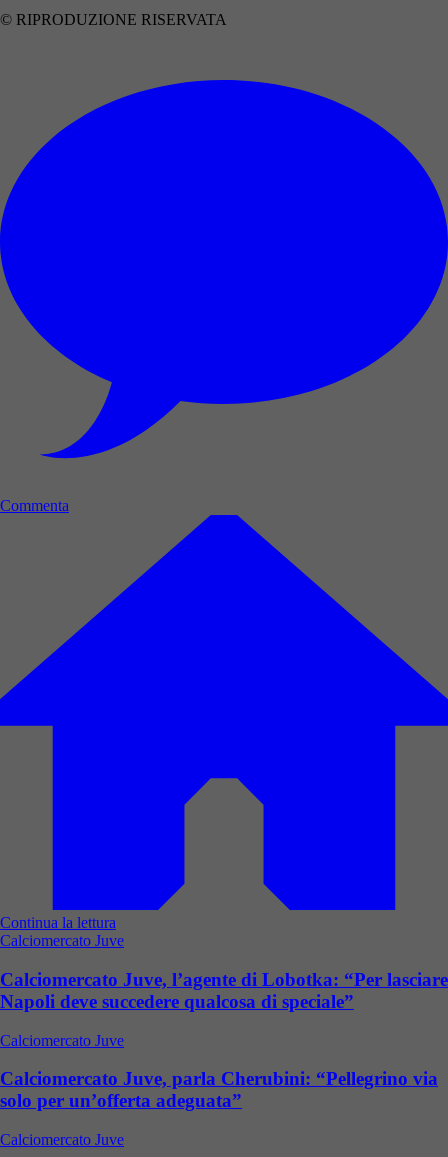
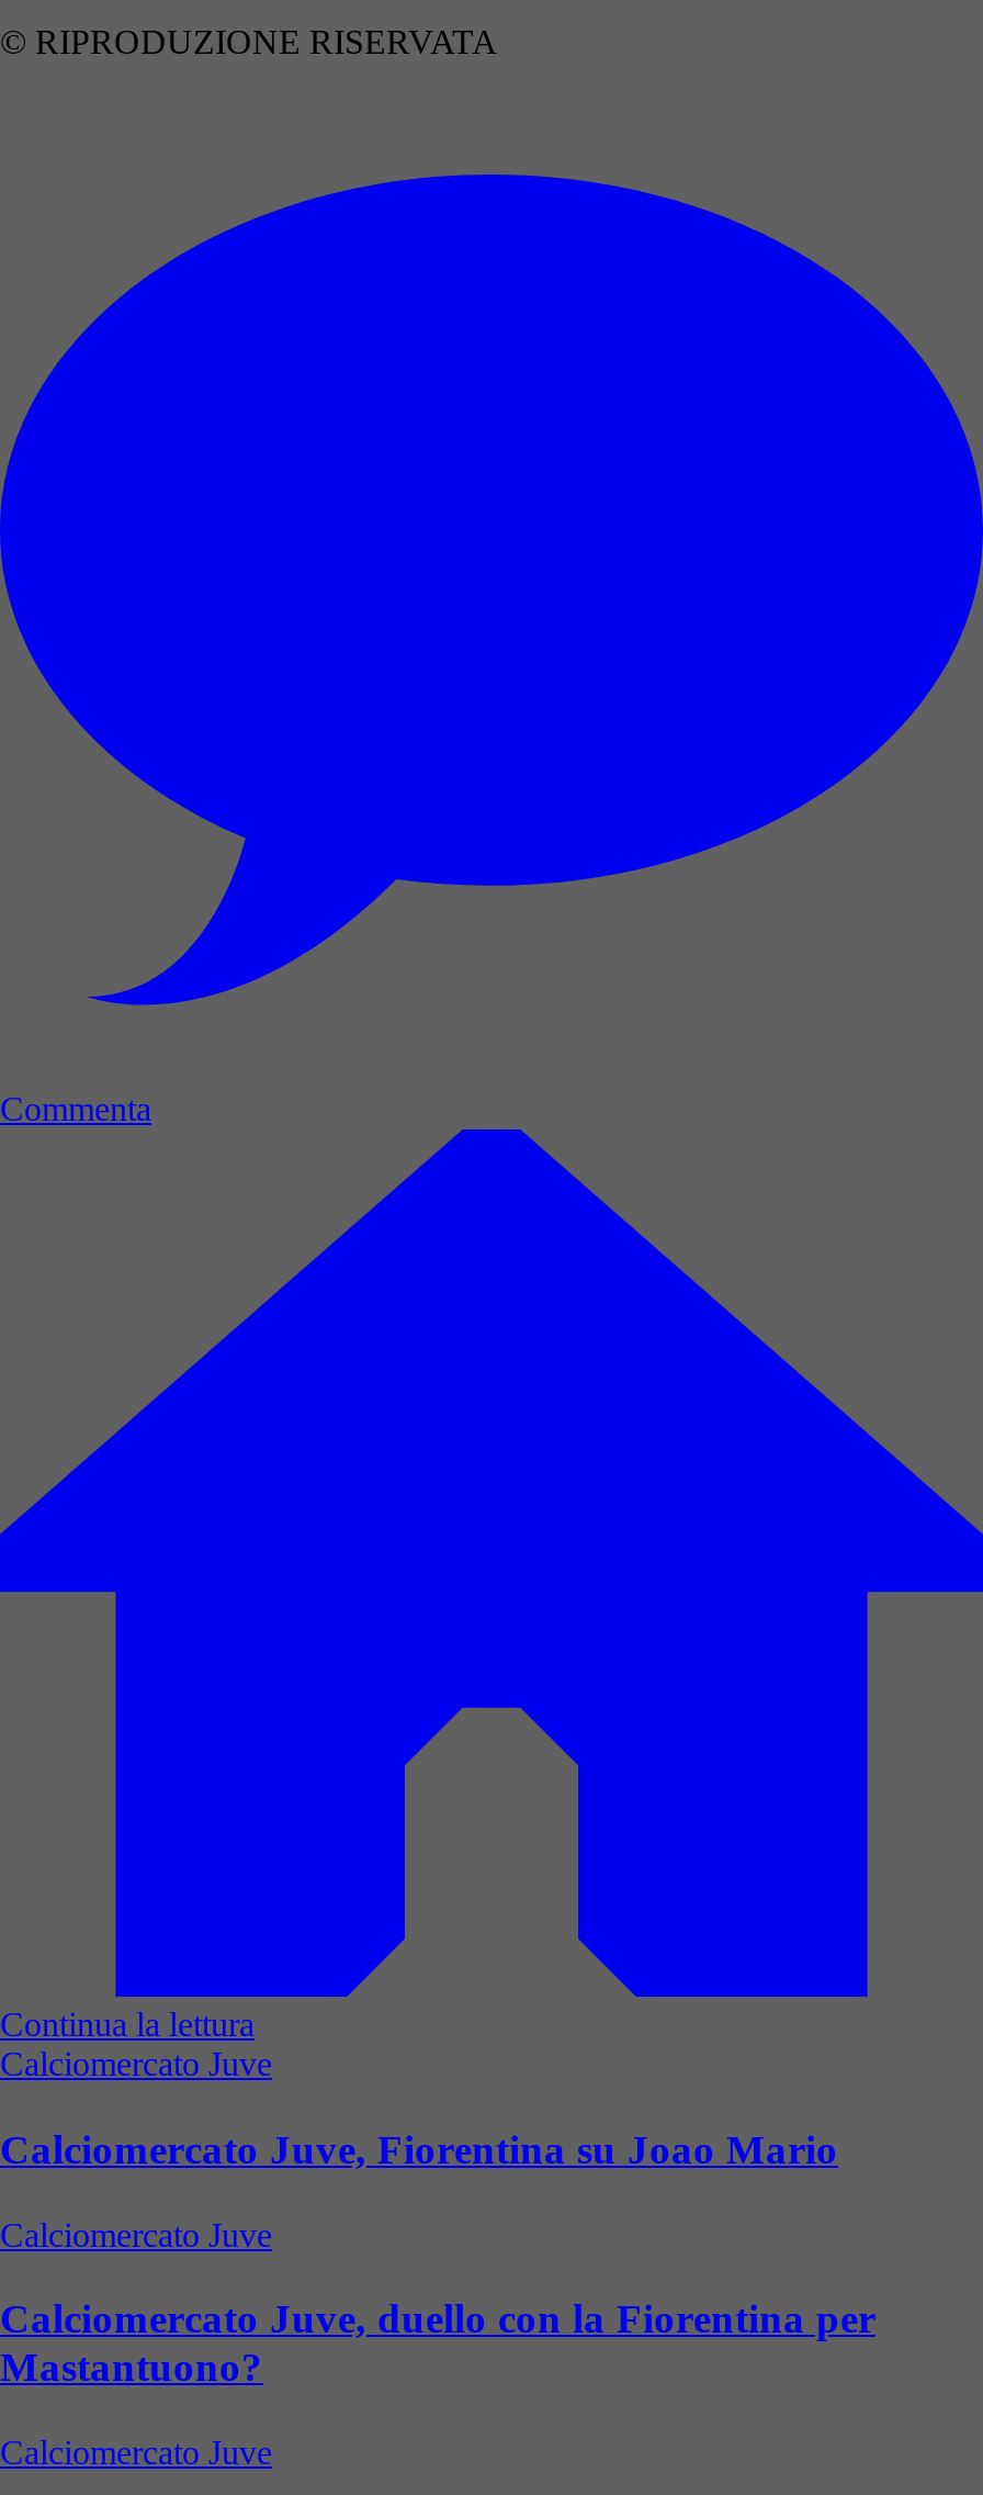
[0,969,448,1012] Calciomercato Juve, l’agente di Lobotka: “Per lasciare | Napoli deve succedere qualcosa di speciale” -> [0,2126,838,2172] Calciomercato Juve, Fiorentina su Joao Mario
[0,1068,438,1111] Calciomercato Juve, parla Cherubini: “Pellegrino via | solo per un’offerta adeguata” -> [0,2296,875,2390] Calciomercato Juve, duello con la Fiorentina per | Mastantuono?

